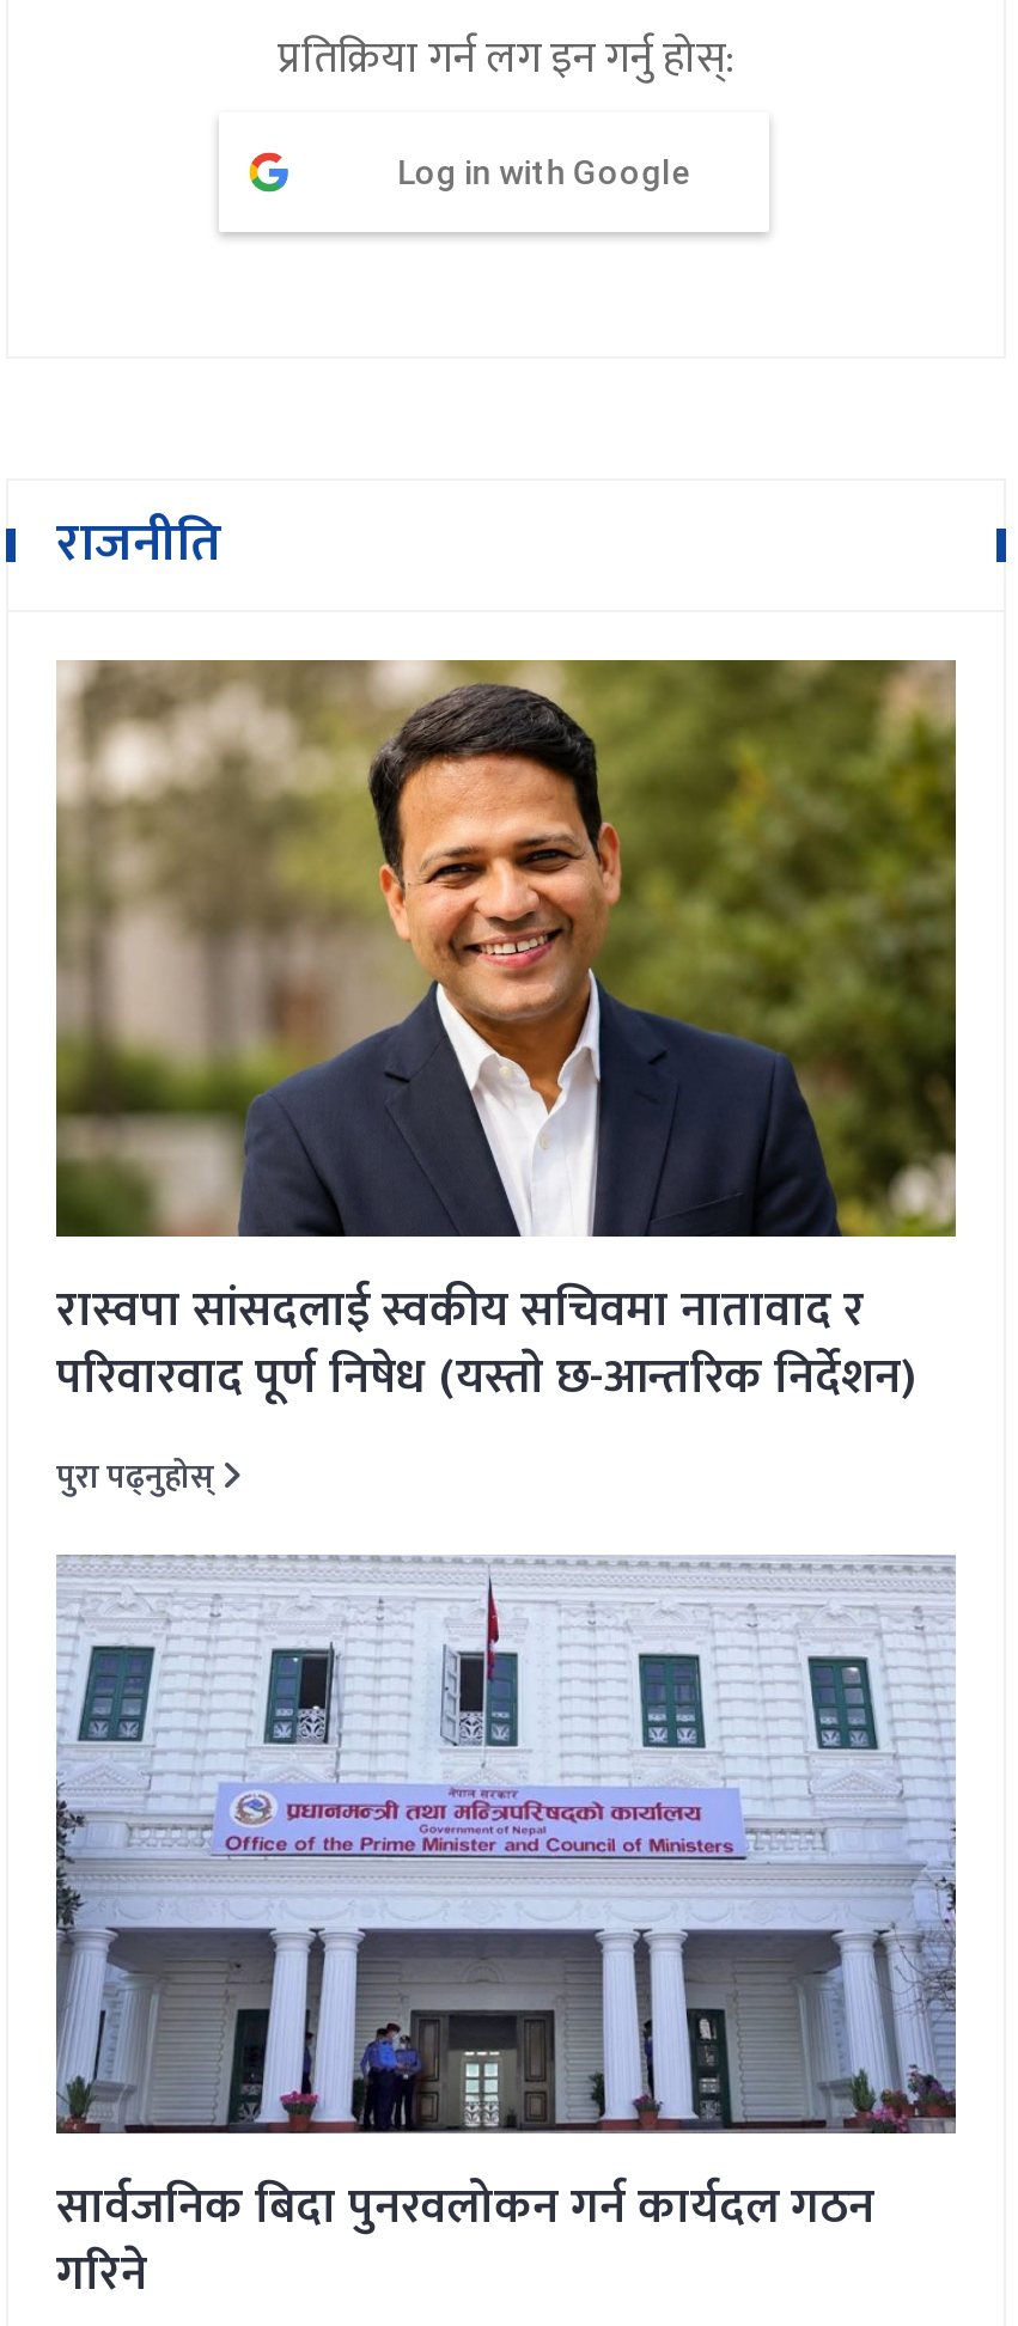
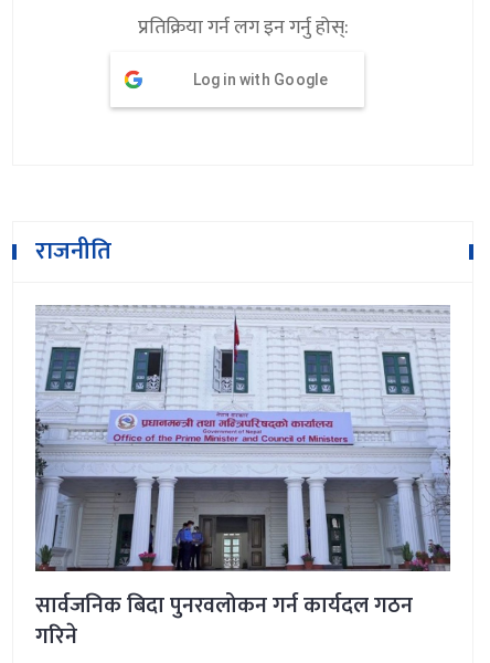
[54,658,958,1505] [image] | रास्वपा सांसदलाई स्वकीय सचिवमा नातावाद र | परिवारवाद पूर्ण निषेध (यस्ताे छ-आन्तरिक निर्देशन) | पुरा पढ्नुहोस् -> none

